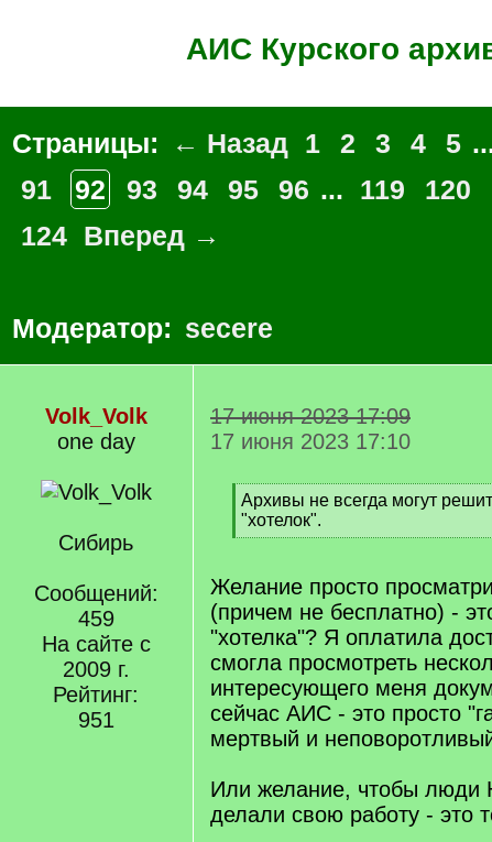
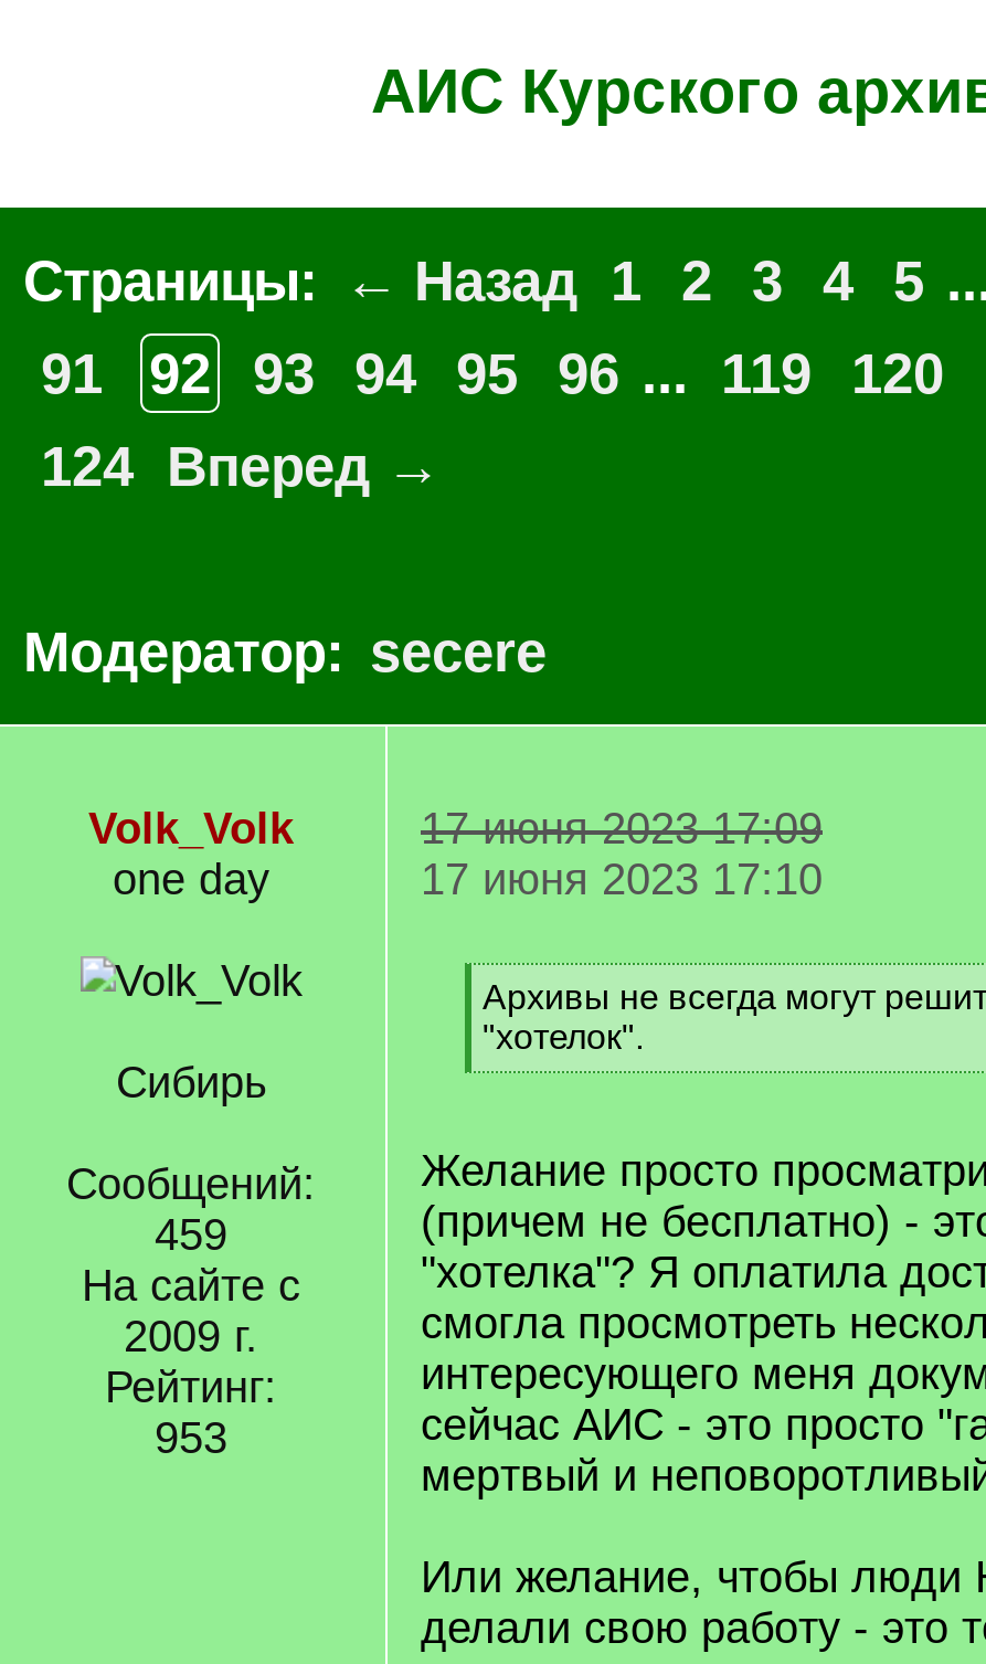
[78,708,114,732] 951 -> [155,1413,227,1462] 953

